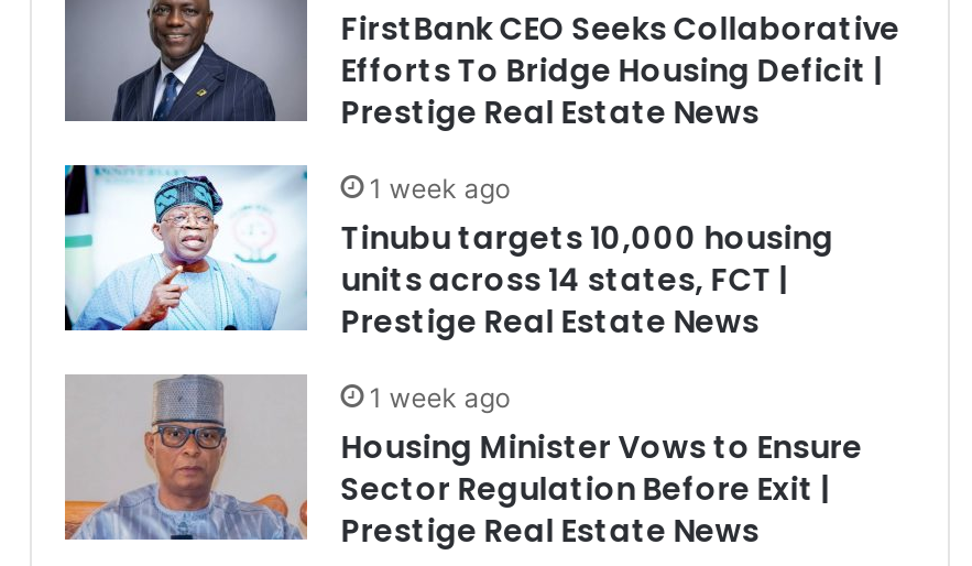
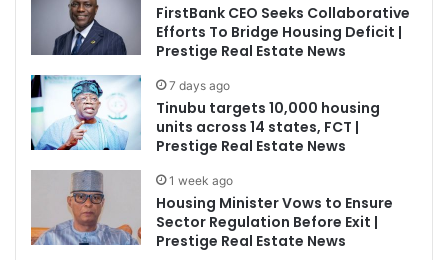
[369,171,510,204] 1 week ago -> [169,78,230,93] 7 days ago

